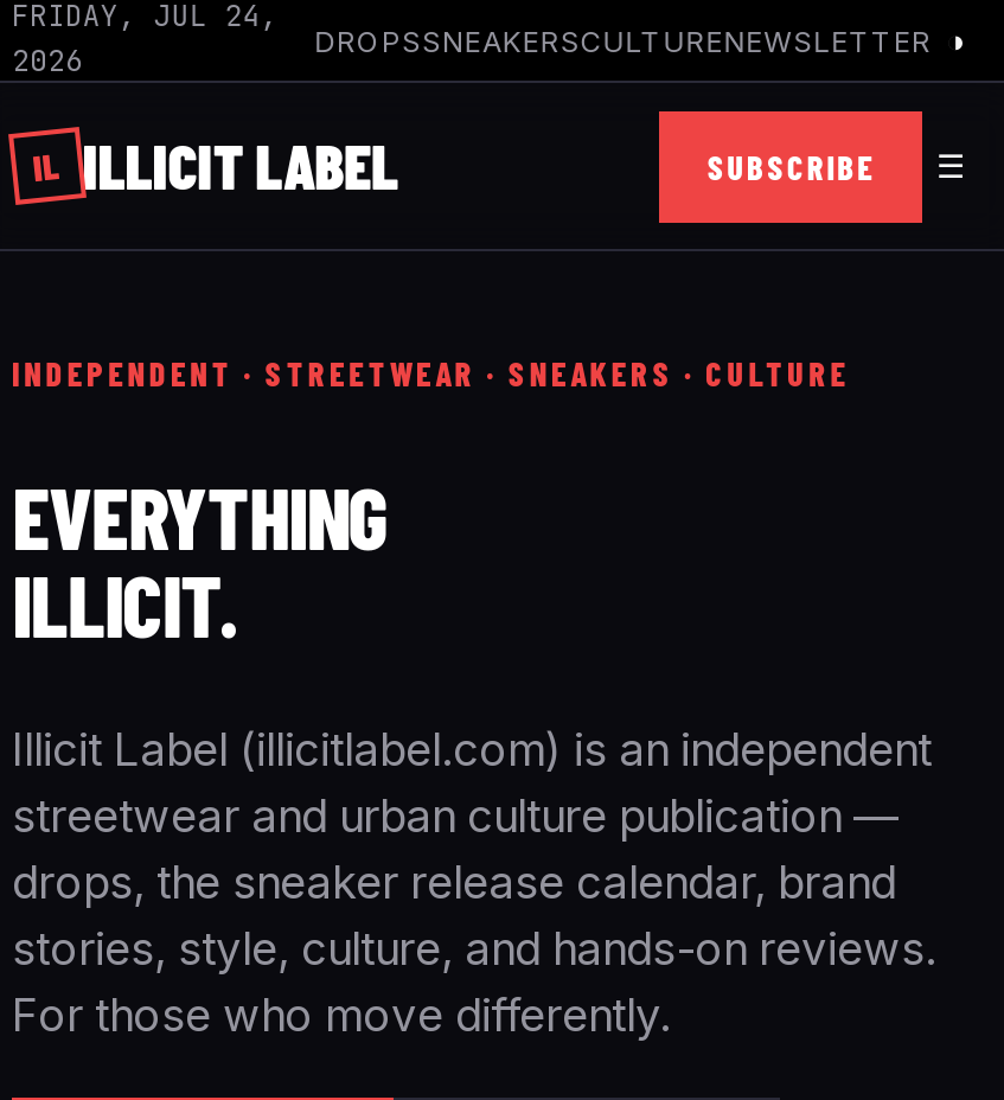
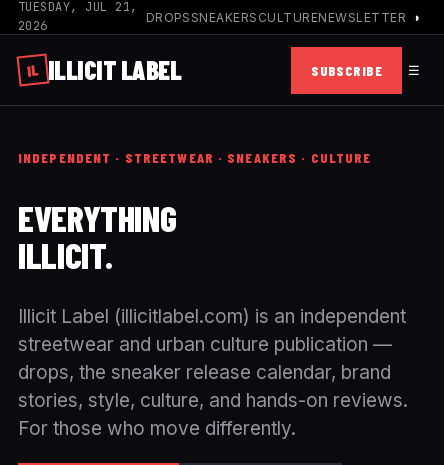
[12,0,278,36] FRIDAY, JUL 24, -> [18,0,138,15] TUESDAY, JUL 21,

